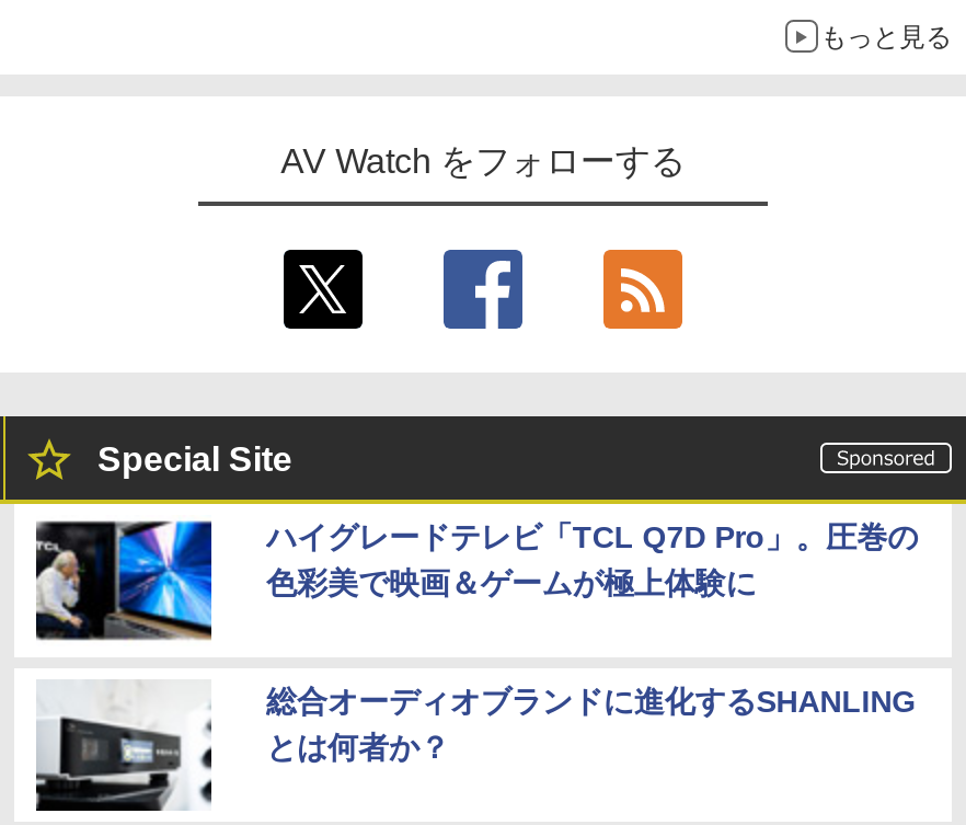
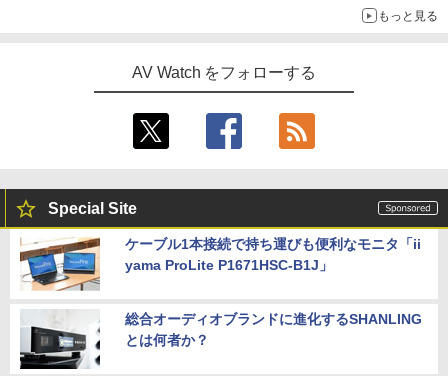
[34,519,918,642] [image] | ハイグレードテレビ「TCL Q7D Pro」。圧巻の | 色彩美で映画＆ゲームが極上体験に -> [19,236,421,291] [image] | ケーブル1本接続で持ち運びも便利なモニタ「ii | yama ProLite P1671HSC-B1J」

